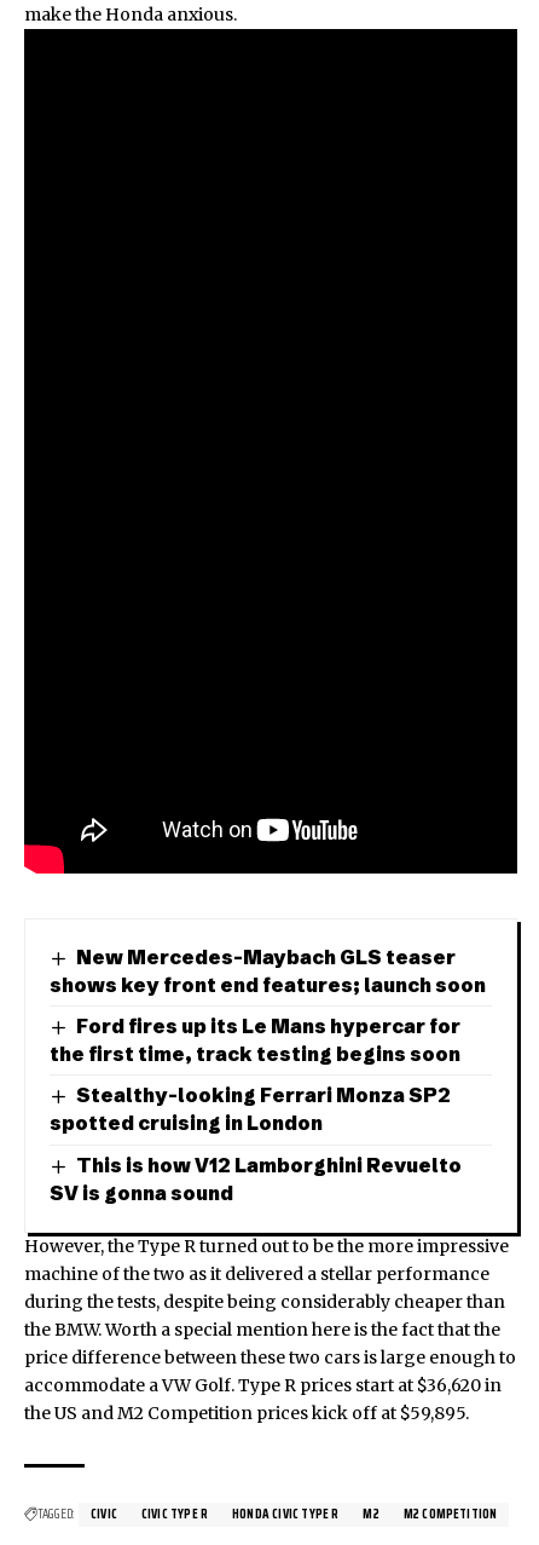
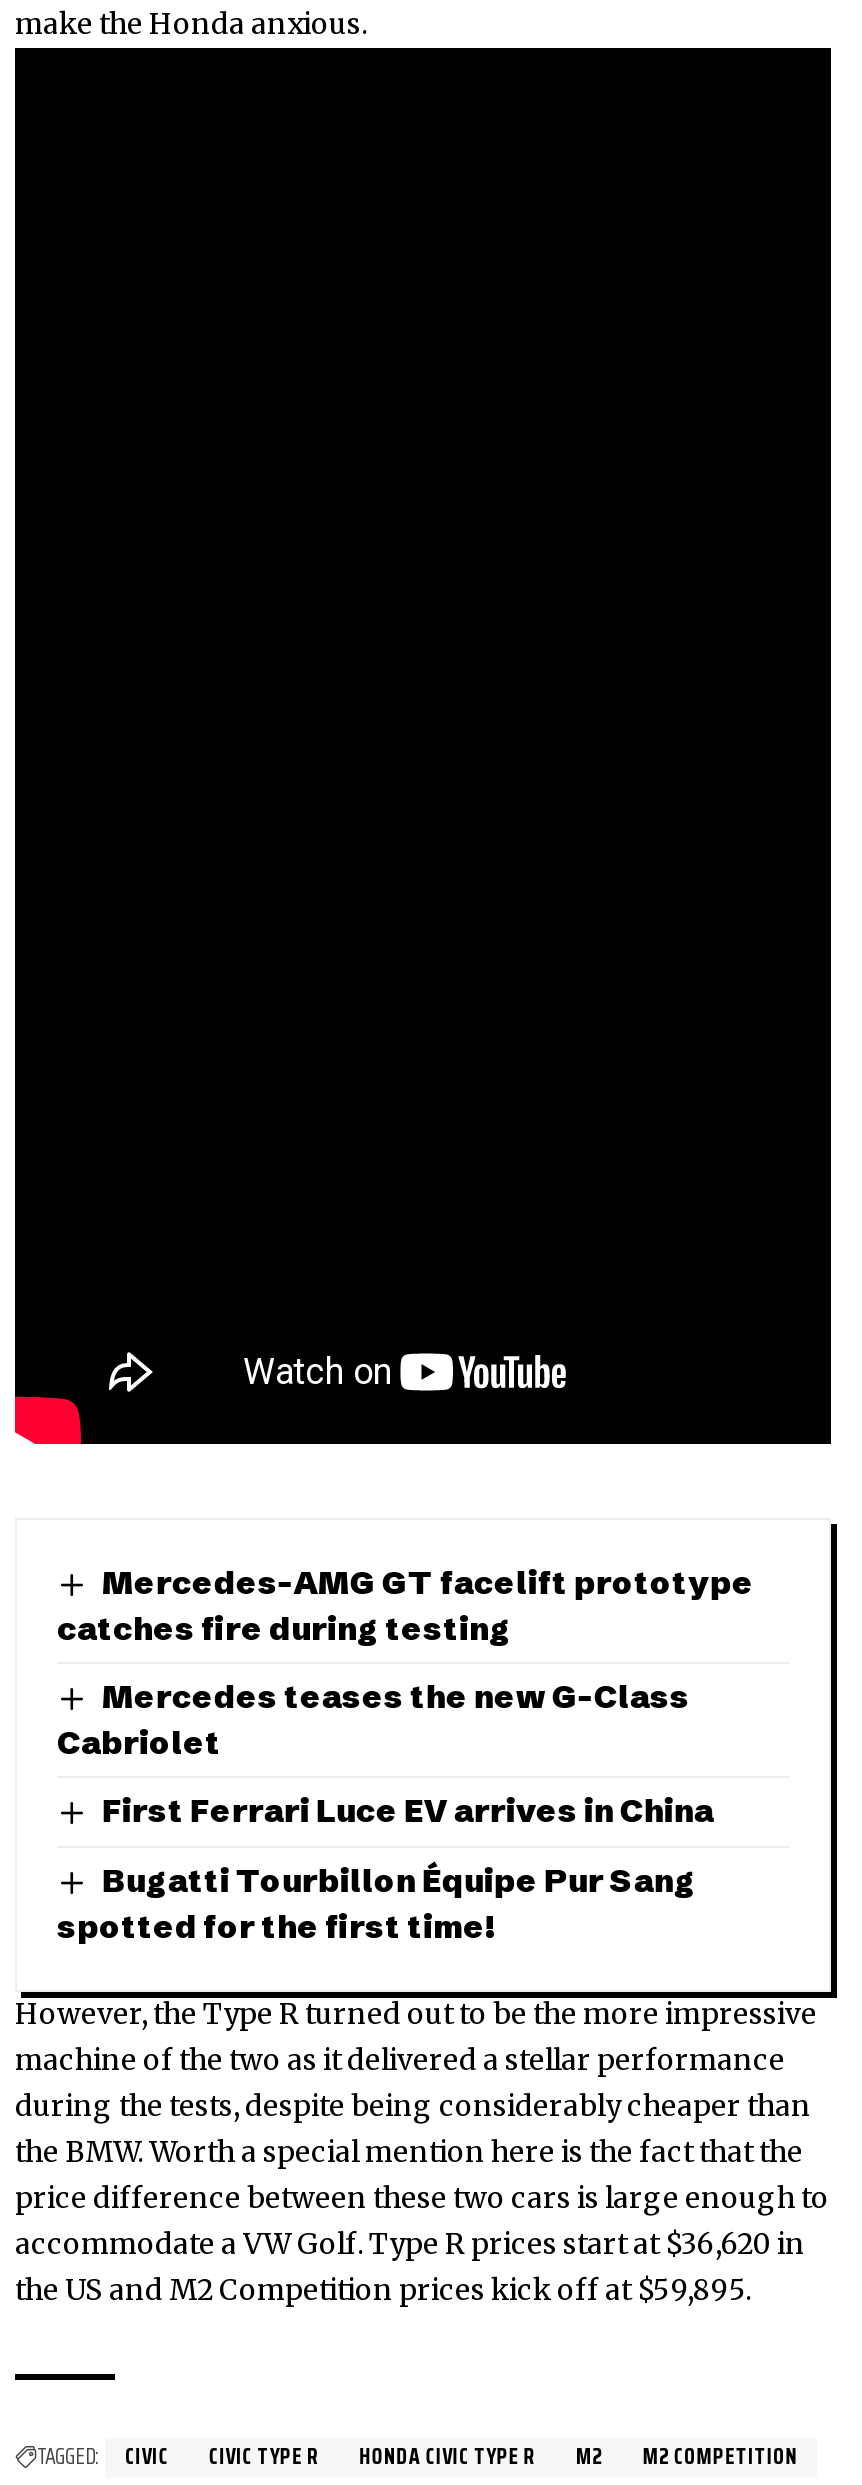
[50,945,486,997] New Mercedes-Maybach GLS teaser | shows key front end features; launch soon -> [57,1561,754,1648] Mercedes-AMG GT facelift prototype | catches fire during testing
[50,1014,461,1066] Ford fires up its Le Mans hypercar for | the first time, track testing begins soon -> [57,1676,690,1763] Mercedes teases the new G-Class | Cabriolet
[50,1083,451,1136] Stealthy-looking Ferrari Monza SP2 | spotted cruising in London -> [102,1791,714,1831] First Ferrari Luce EV arrives in China
[50,1153,462,1205] This is how V12 Lamborghini Revuelto | SV is gonna sound -> [57,1859,696,1946] Bugatti Tourbillon Équipe Pur Sang | spotted for the first time!

